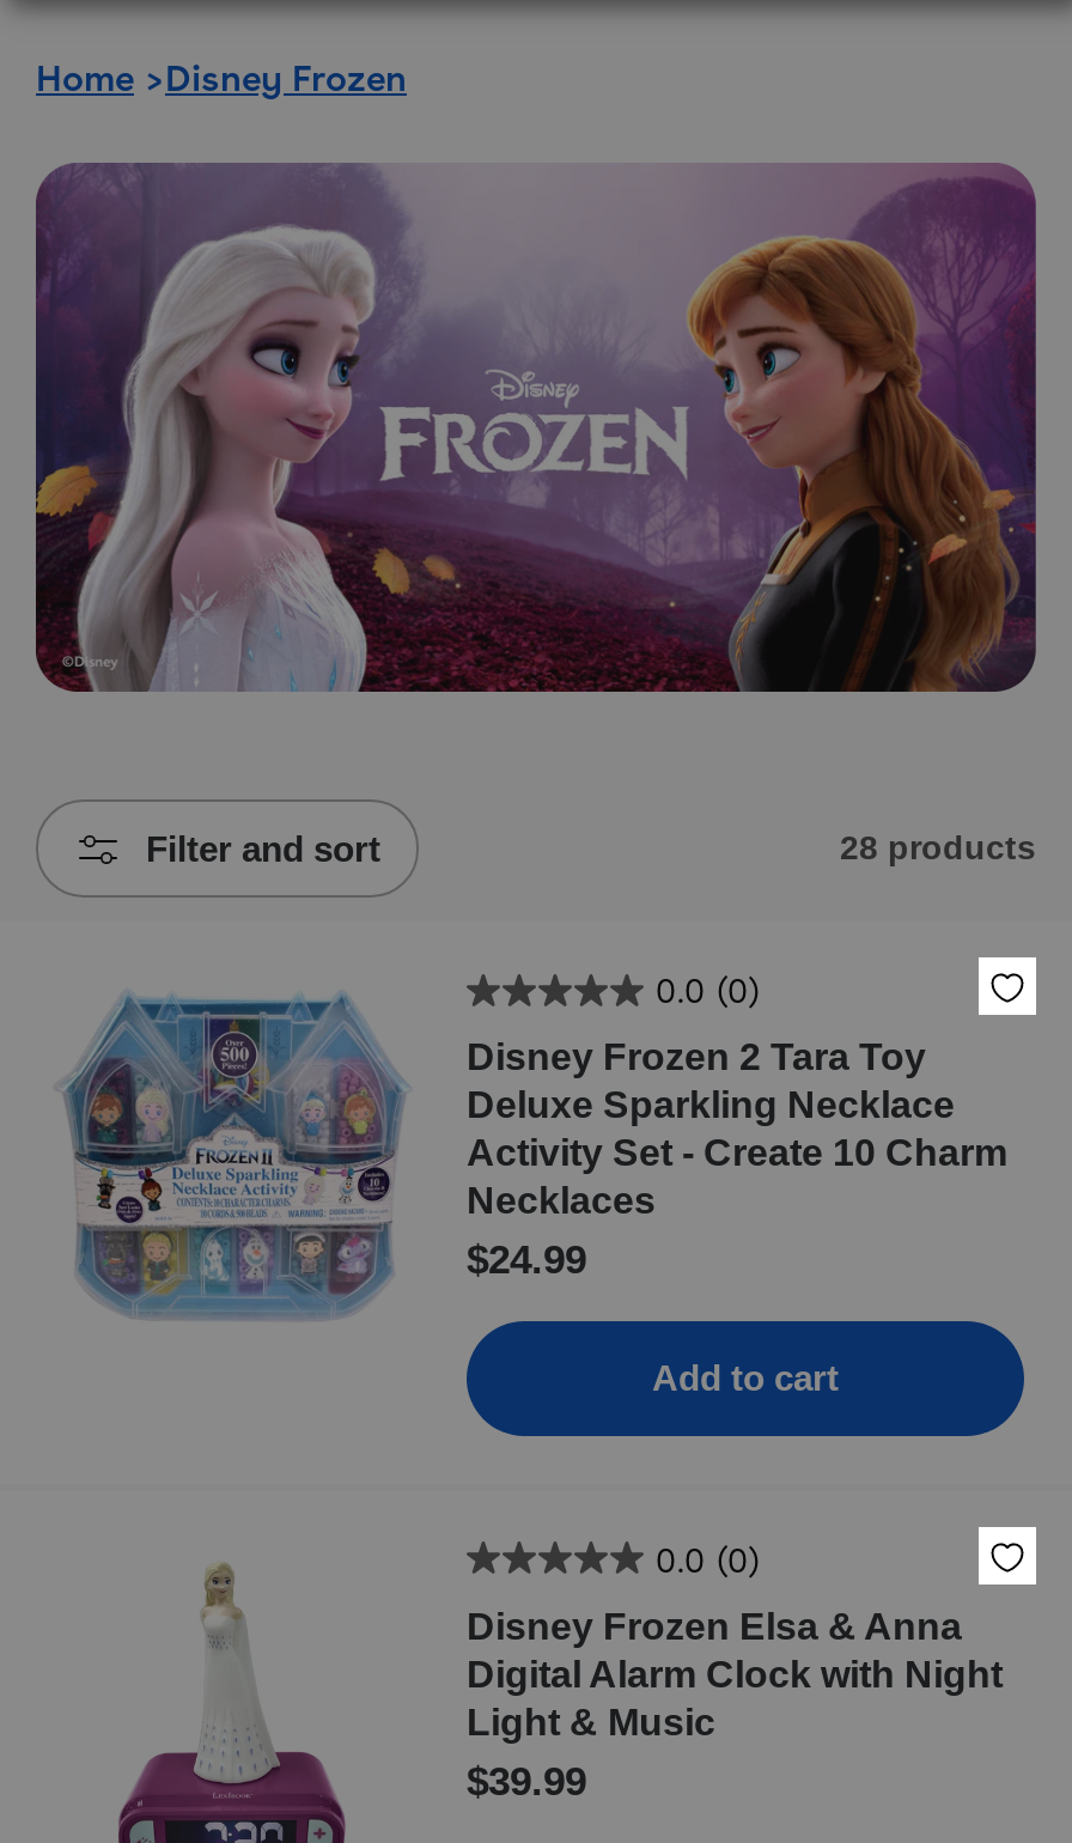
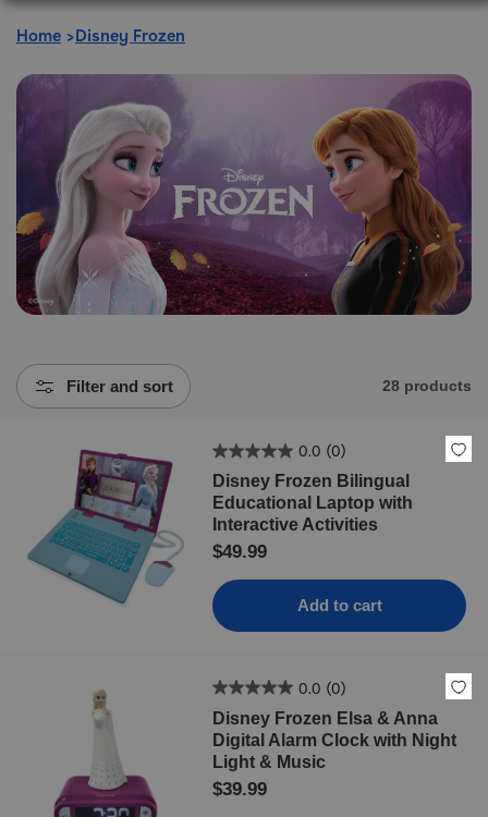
[60,989,1007,1328] [image] | Disney Frozen 2 Tara Toy | Deluxe Sparkling Necklace | Activity Set - Create 10 Charm | Necklaces | $24.99 -> [26,449,413,606] [image] | Disney Frozen Bilingual | Educational Laptop with | Interactive Activities | $49.99

